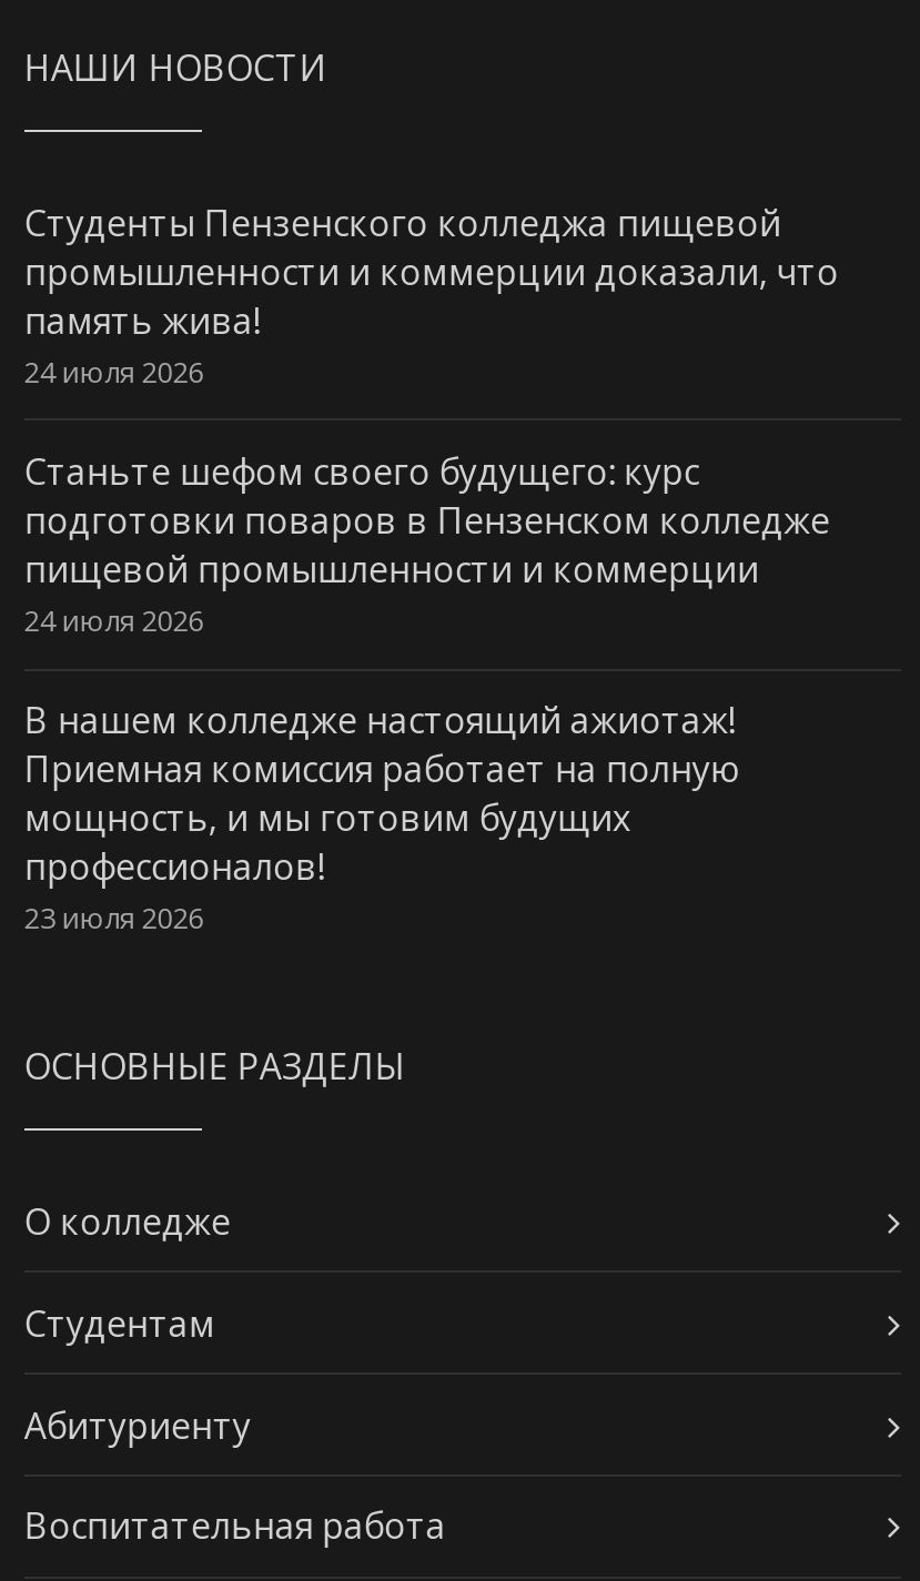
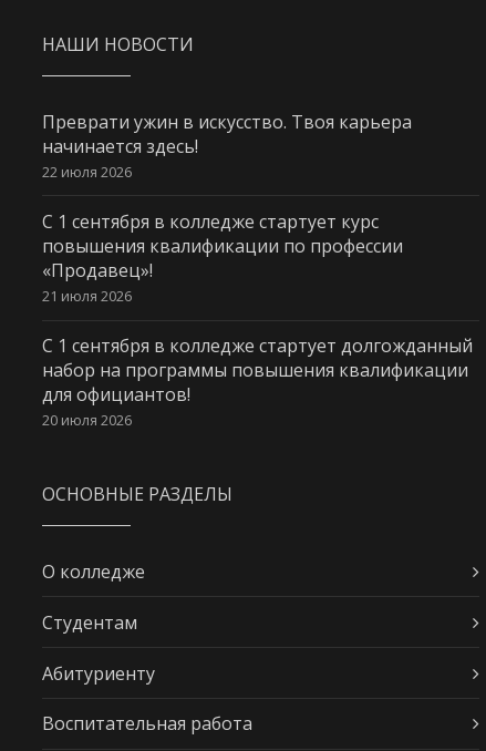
[24,198,839,392] Студенты Пензенского колледжа пищевой | промышленности и коммерции доказали, что | память жива! | 24 июля 2026 -> [42,109,412,182] Преврати ужин в искусство. Твоя карьера | начинается здесь! | 22 июля 2026
[24,447,830,640] Станьте шефом своего будущего: курс | подготовки поваров в Пензенском колледже | пищевой промышленности и коммерции | 24 июля 2026 -> [42,209,403,306] С 1 сентября в колледже стартует курс | повышения квалификации по профессии | «Продавец»! | 21 июля 2026
[24,696,741,938] В нашем колледже настоящий ажиотаж! | Приемная комиссия работает на полную | мощность, и мы готовим будущих | профессионалов! | 23 июля 2026 -> [42,333,472,430] С 1 сентября в колледже стартует долгожданный | набор на программы повышения квалификации | для официантов! | 20 июля 2026

